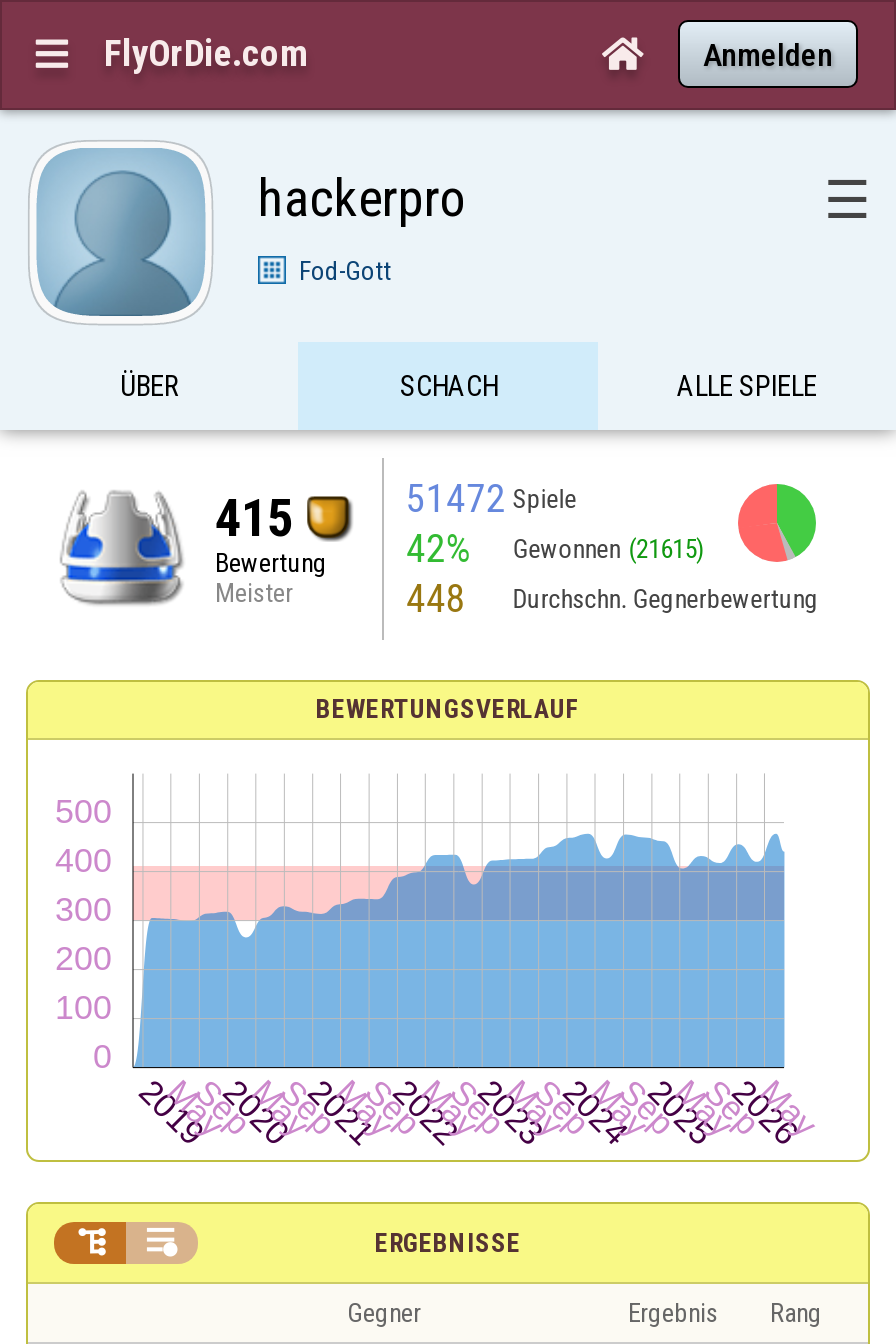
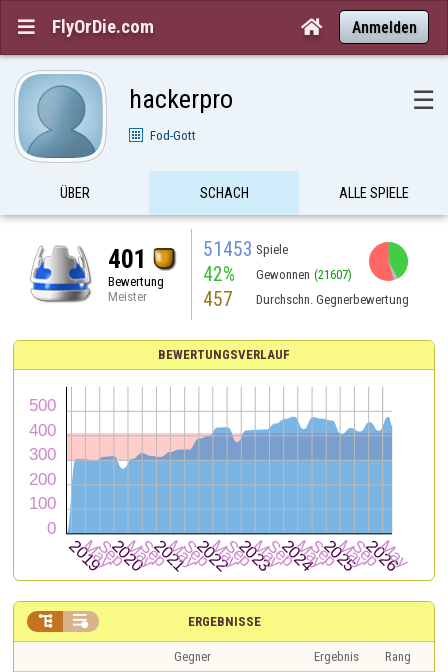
[406,475,576,521] 51472 Spiele -> [203,237,288,260] 51453 Spiele
[215,487,293,547] 415 -> [107,243,146,273] 401
[406,525,704,571] 42% Gewonnen (21615) -> [203,262,352,285] 42% Gewonnen (21607)
[406,575,818,621] 448 Durchschn. Gegnerbewertung -> [203,287,409,310] 457 Durchschn. Gegnerbewertung

